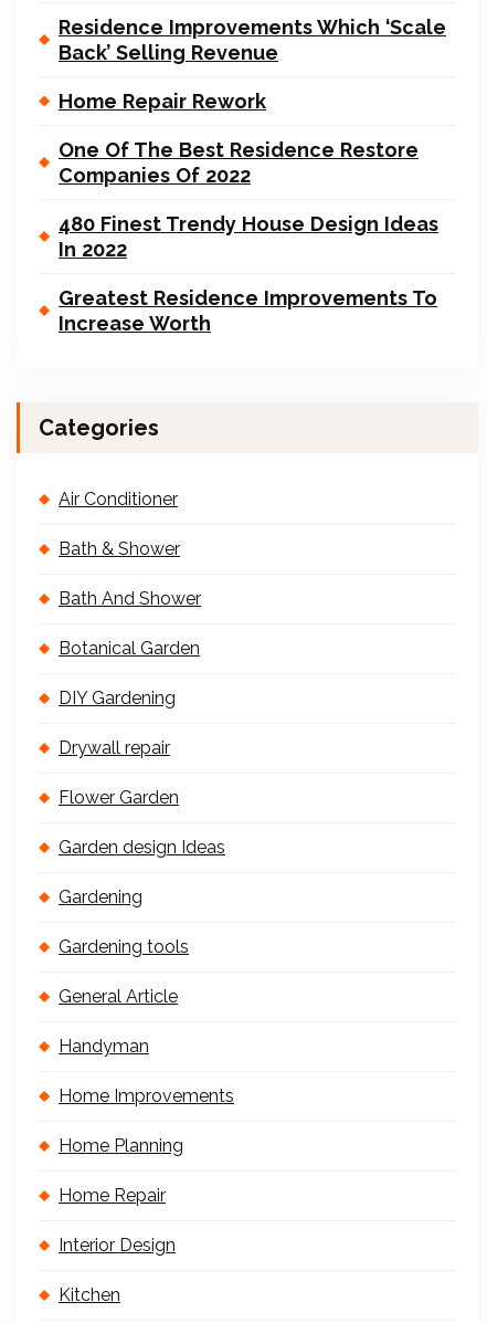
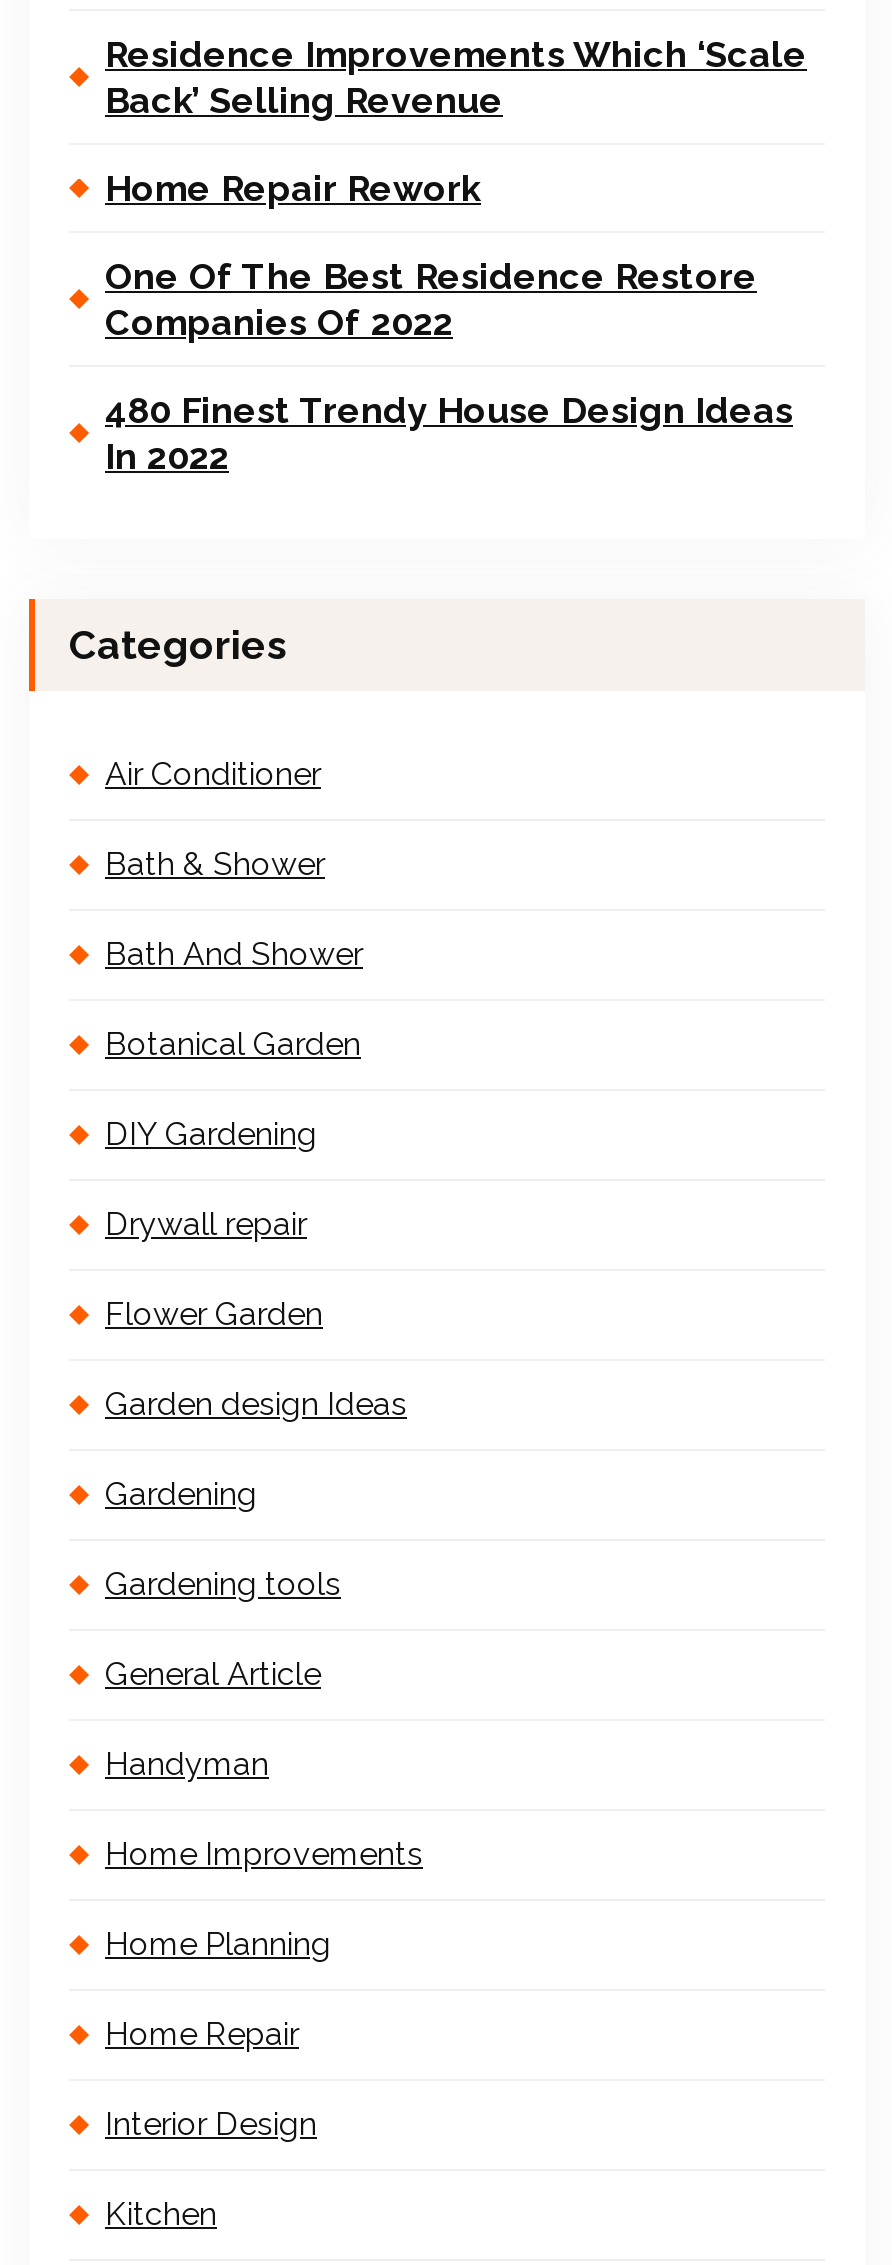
[59,286,437,335] Greatest Residence Improvements To | Increase Worth -> none

